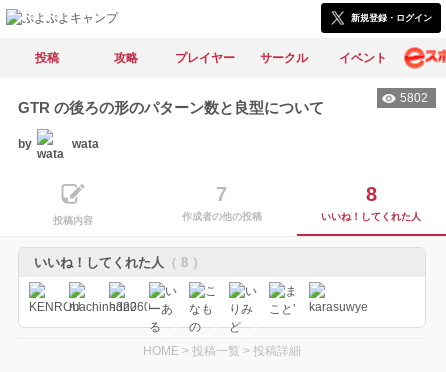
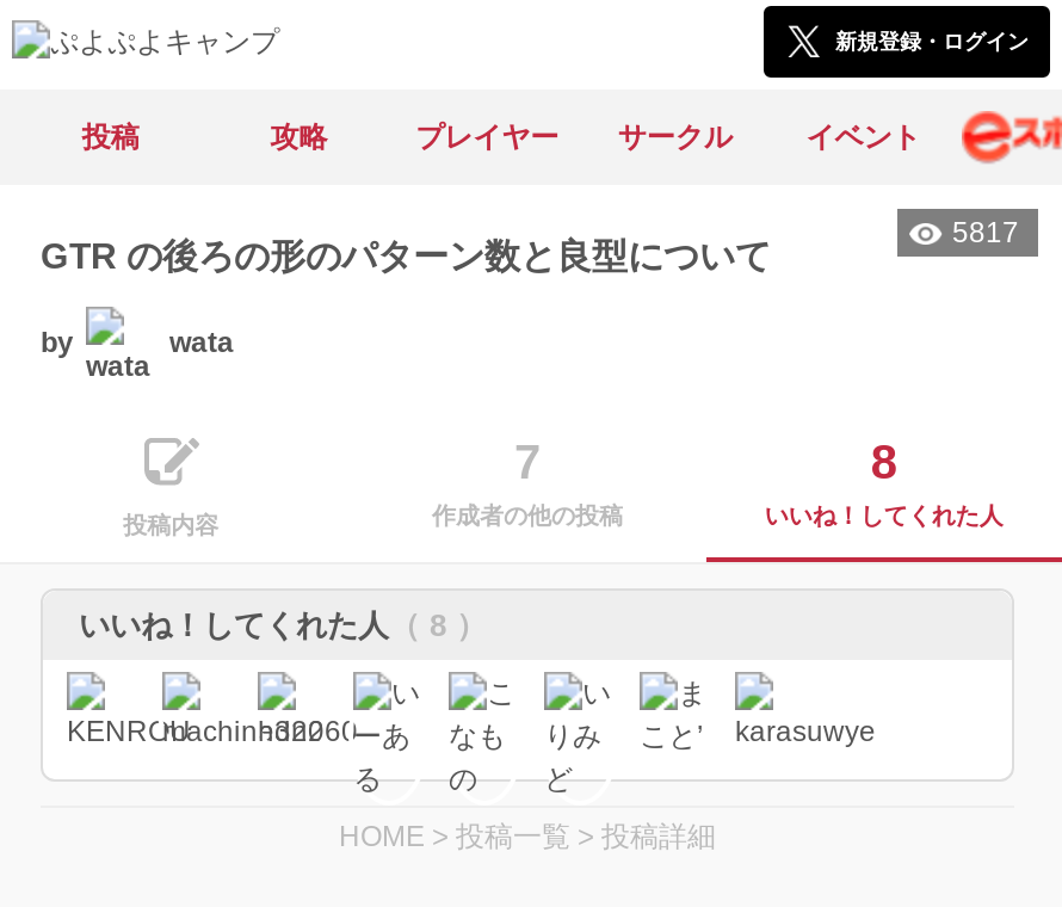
[400,91,428,105] 5802 -> [952,216,1019,249] 5817

